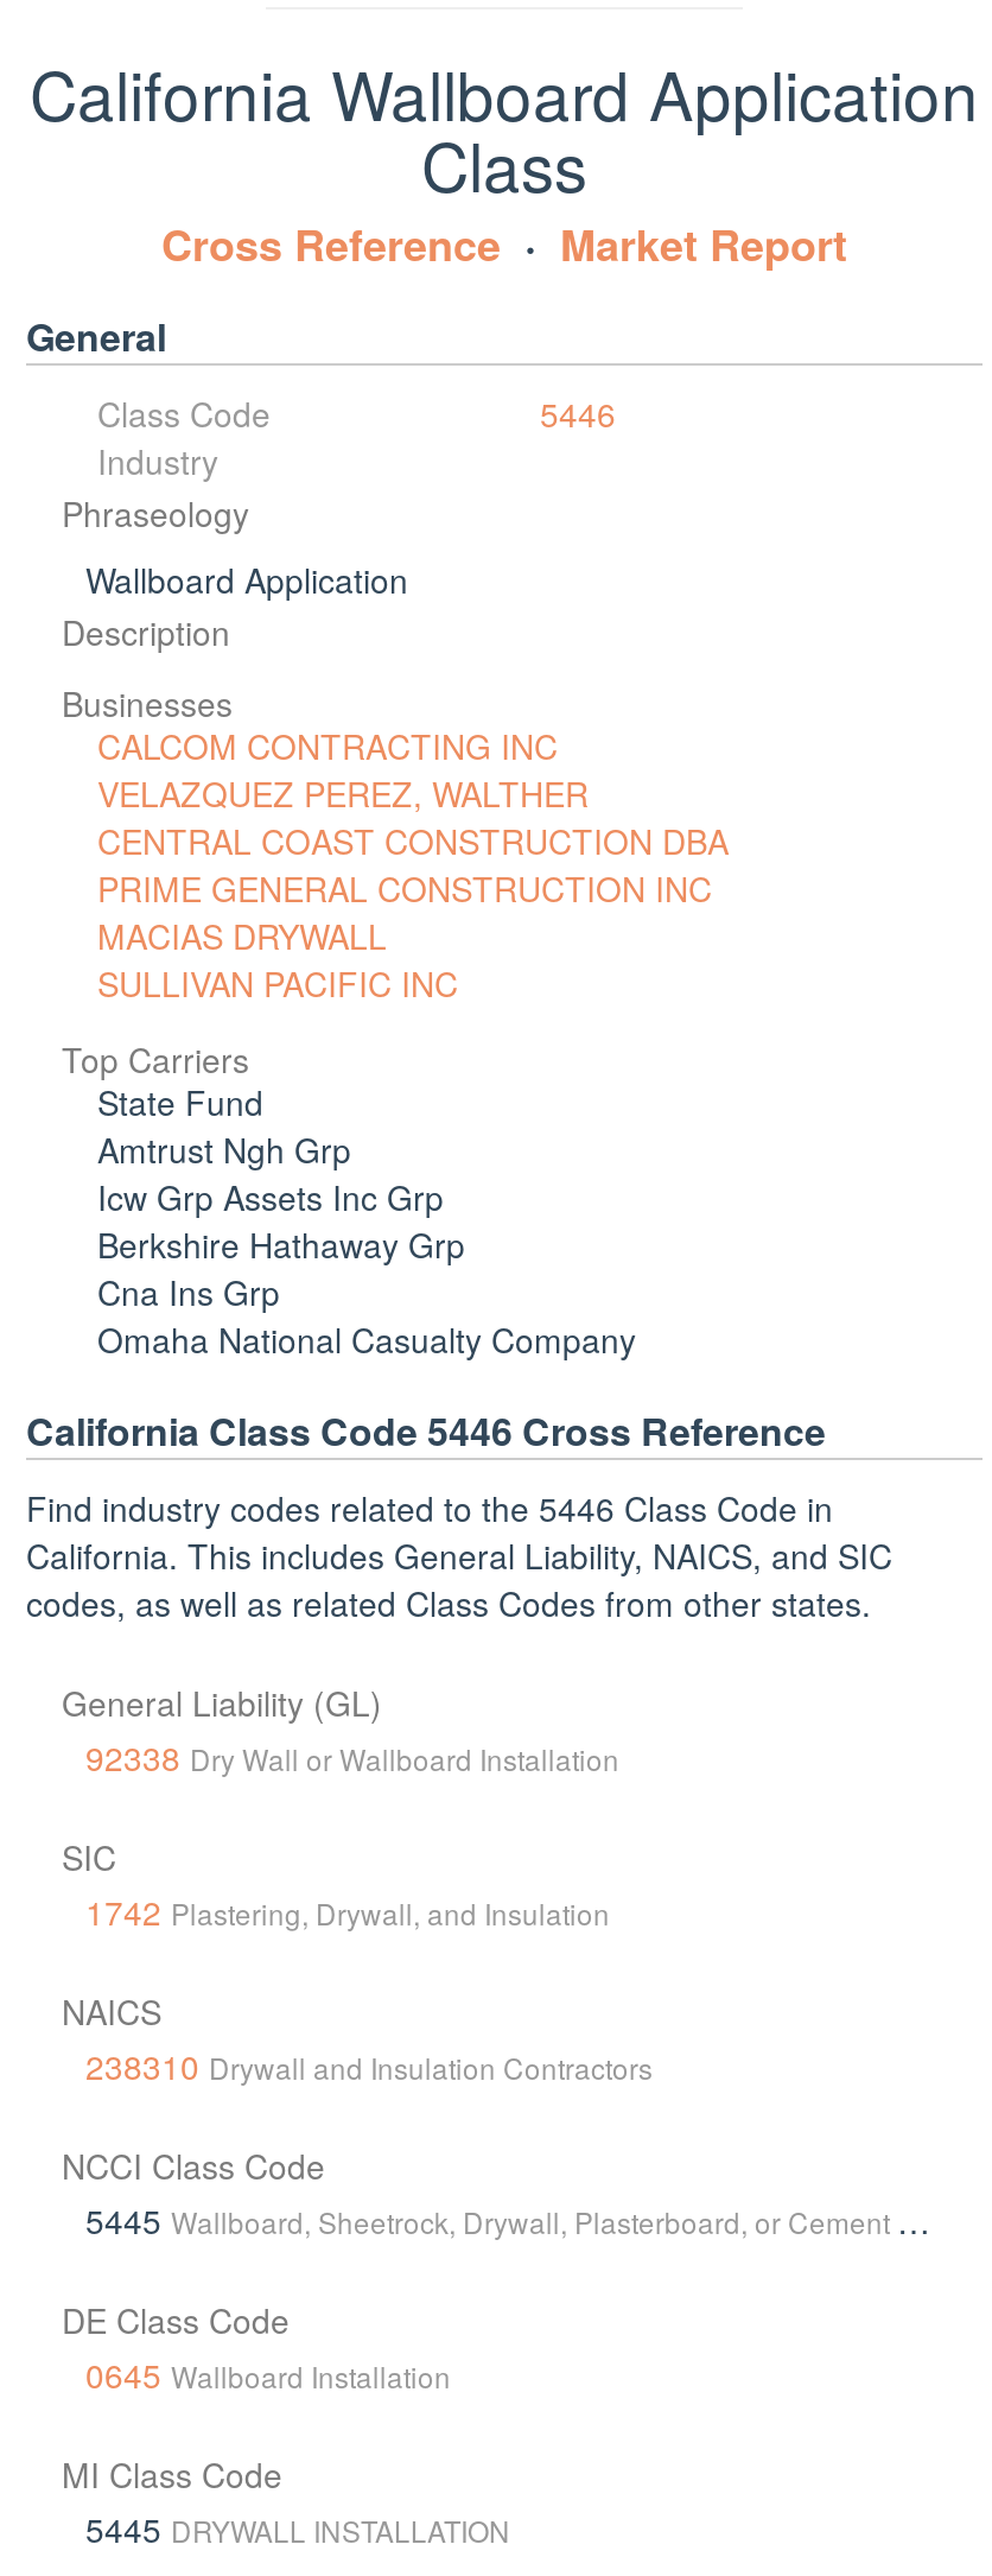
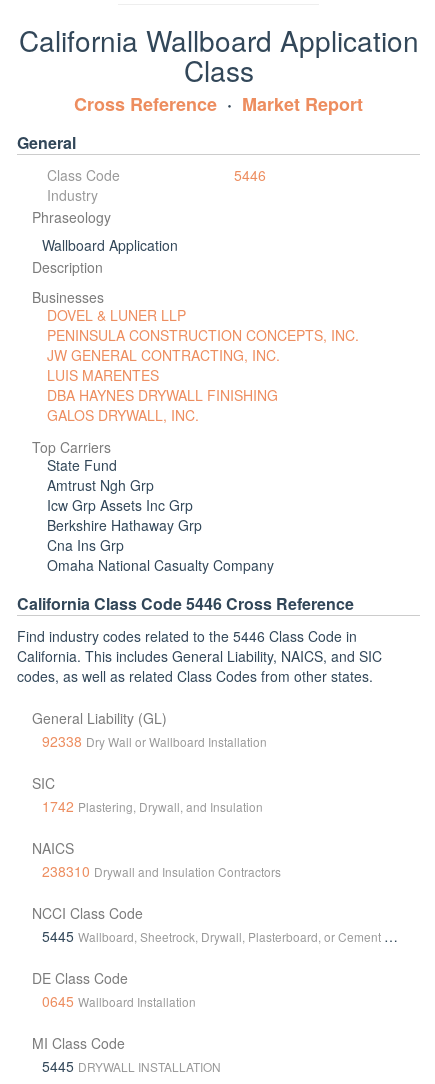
[97,722,729,1007] CALCOM CONTRACTING INC | VELAZQUEZ PEREZ, WALTHER | CENTRAL COAST CONSTRUCTION DBA | PRIME GENERAL CONSTRUCTION INC | MACIAS DRYWALL | SULLIVAN PACIFIC INC -> [47,305,359,425] DOVEL & LUNER LLP | PENINSULA CONSTRUCTION CONCEPTS, INC. | JW GENERAL CONTRACTING, INC. | LUIS MARENTES | DBA HAYNES DRYWALL FINISHING | GALOS DRYWALL, INC.

